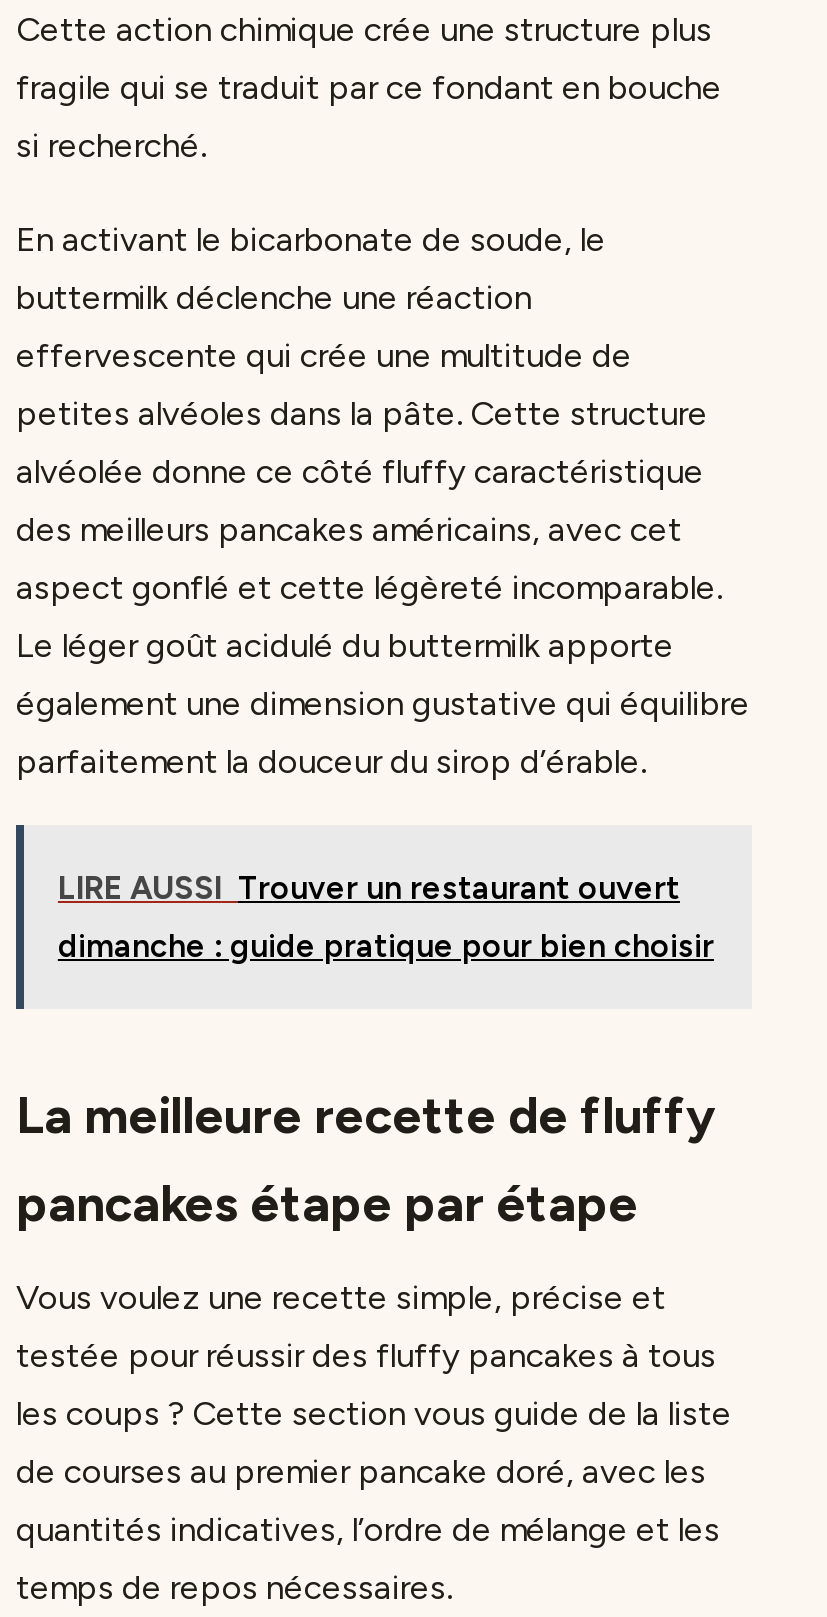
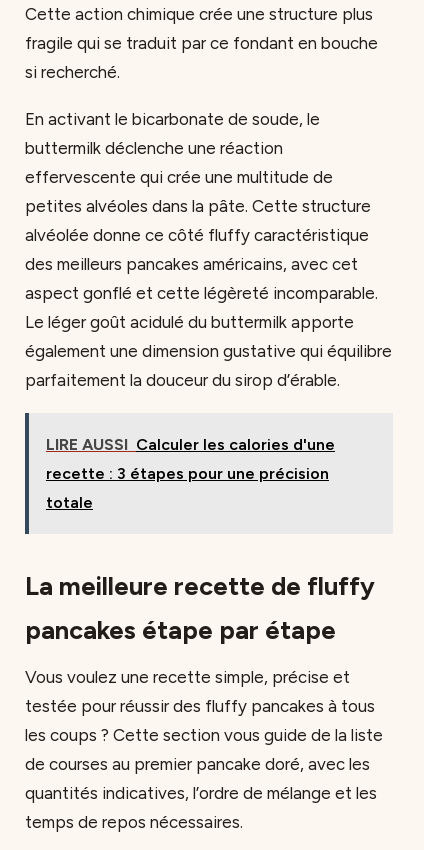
[58,869,714,965] LIRE AUSSI Trouver un restaurant ouvert | dimanche : guide pratique pour bien choisir -> [46,435,335,512] LIRE AUSSI Calculer les calories d'une | recette : 3 étapes pour une précision | totale

